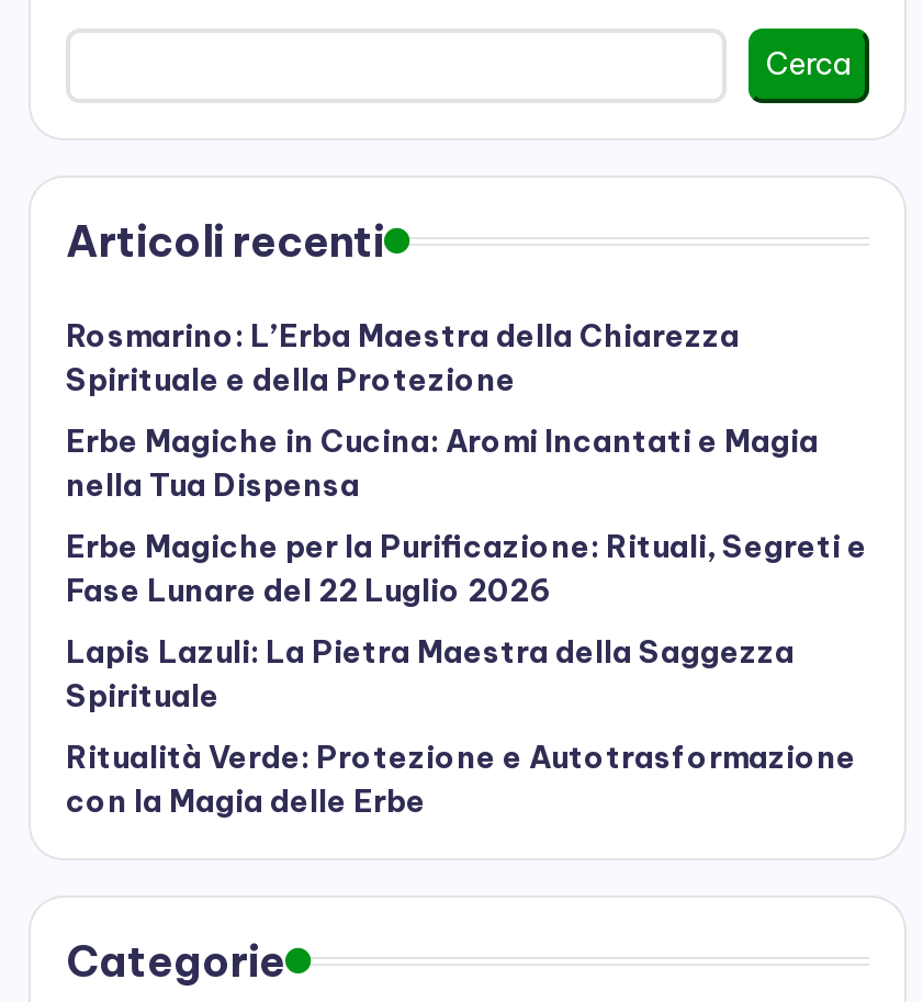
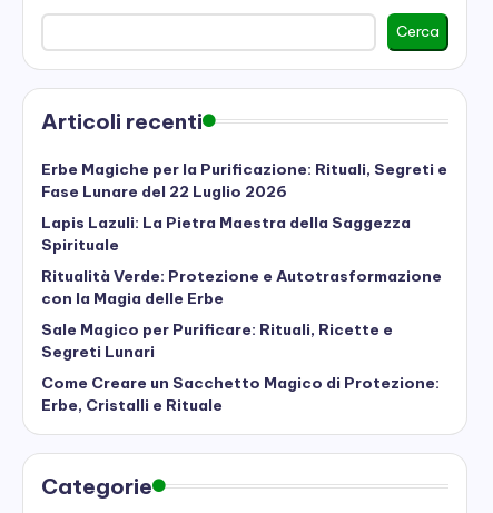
[66,315,819,504] Rosmarino: L’Erba Maestra della Chiarezza | Spirituale e della Protezione | Erbe Magiche in Cucina: Aromi Incantati e Magia | nella Tua Dispensa -> none
moved [66,526,867,820] -> [41,159,447,308]: Erbe Magiche per la Purificazione: Rituali, Segreti e | Fase Lunare del 22 Luglio 2026 | Lapis Lazuli: La Pietra Maestra della Saggezza | Spirituale | Ritualità Verde: Protezione e Autotrasformazione | con la Magia delle Erbe
none -> [41,319,440,415] Sale Magico per Purificare: Rituali, Ricette e | Segreti Lunari | Come Creare un Sacchetto Magico di Protezione: | Erbe, Cristalli e Rituale

